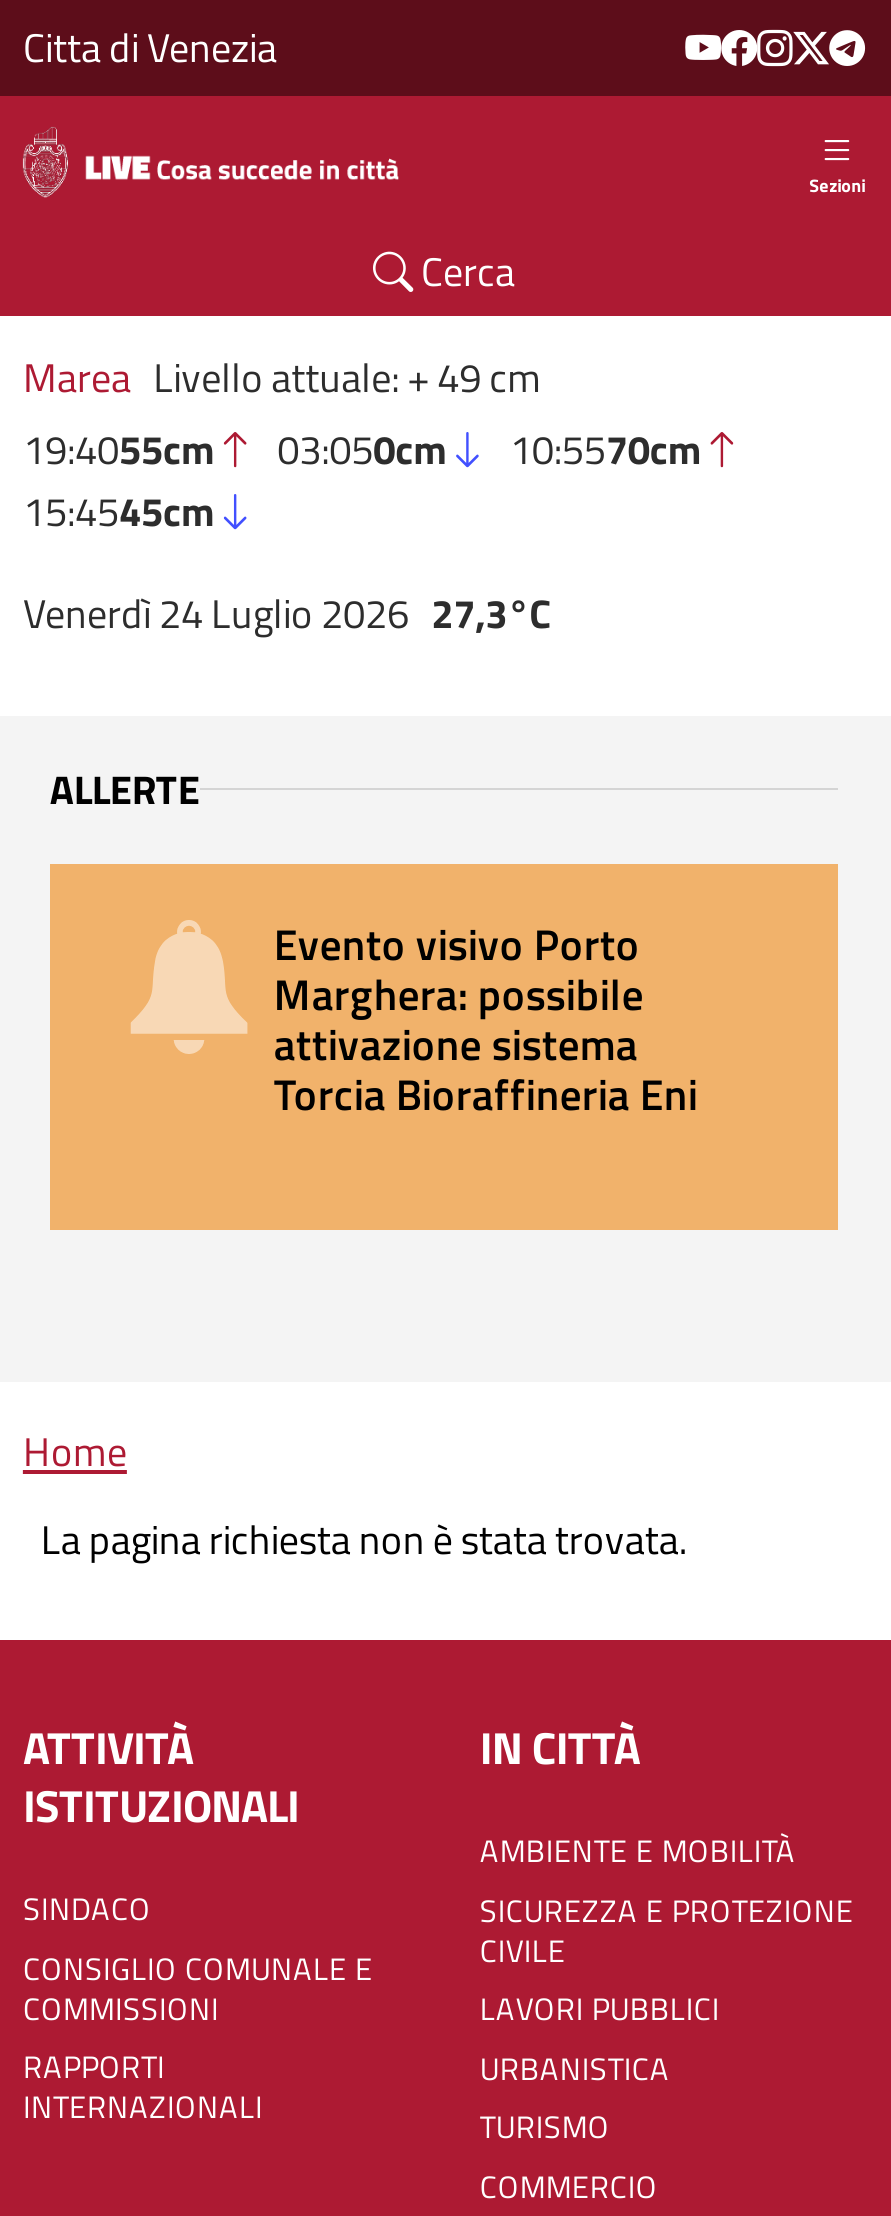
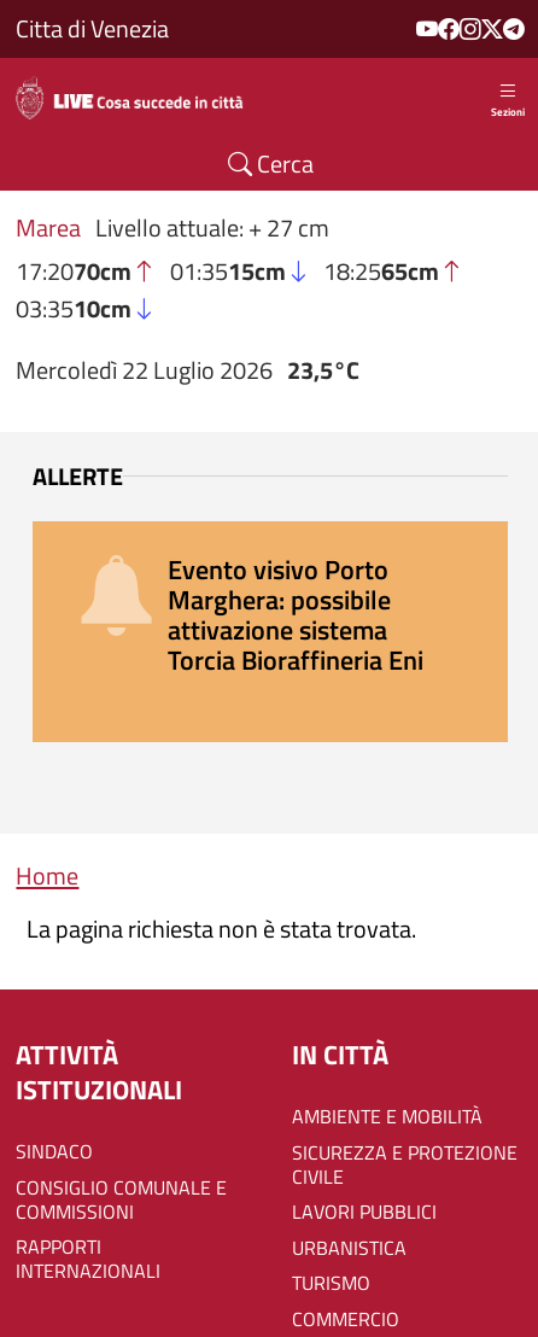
[23,346,702,542] Marea Livello attuale: + 49 cm | 19:4055cm | 03:050cm | 10:5570cm | 15:4545cm -> [16,209,439,327] Marea Livello attuale: + 27 cm | 17:2070cm | 01:3515cm | 18:2565cm | 03:3510cm
[23,583,551,645] Venerdì 24 Luglio 2026 27,3°C -> [16,352,359,389] Mercoledì 22 Luglio 2026 23,5°C

